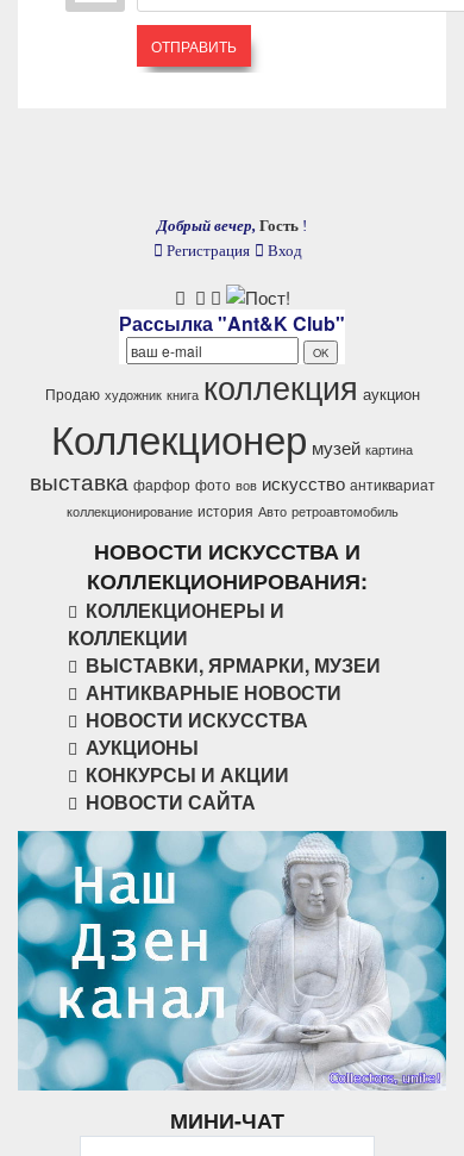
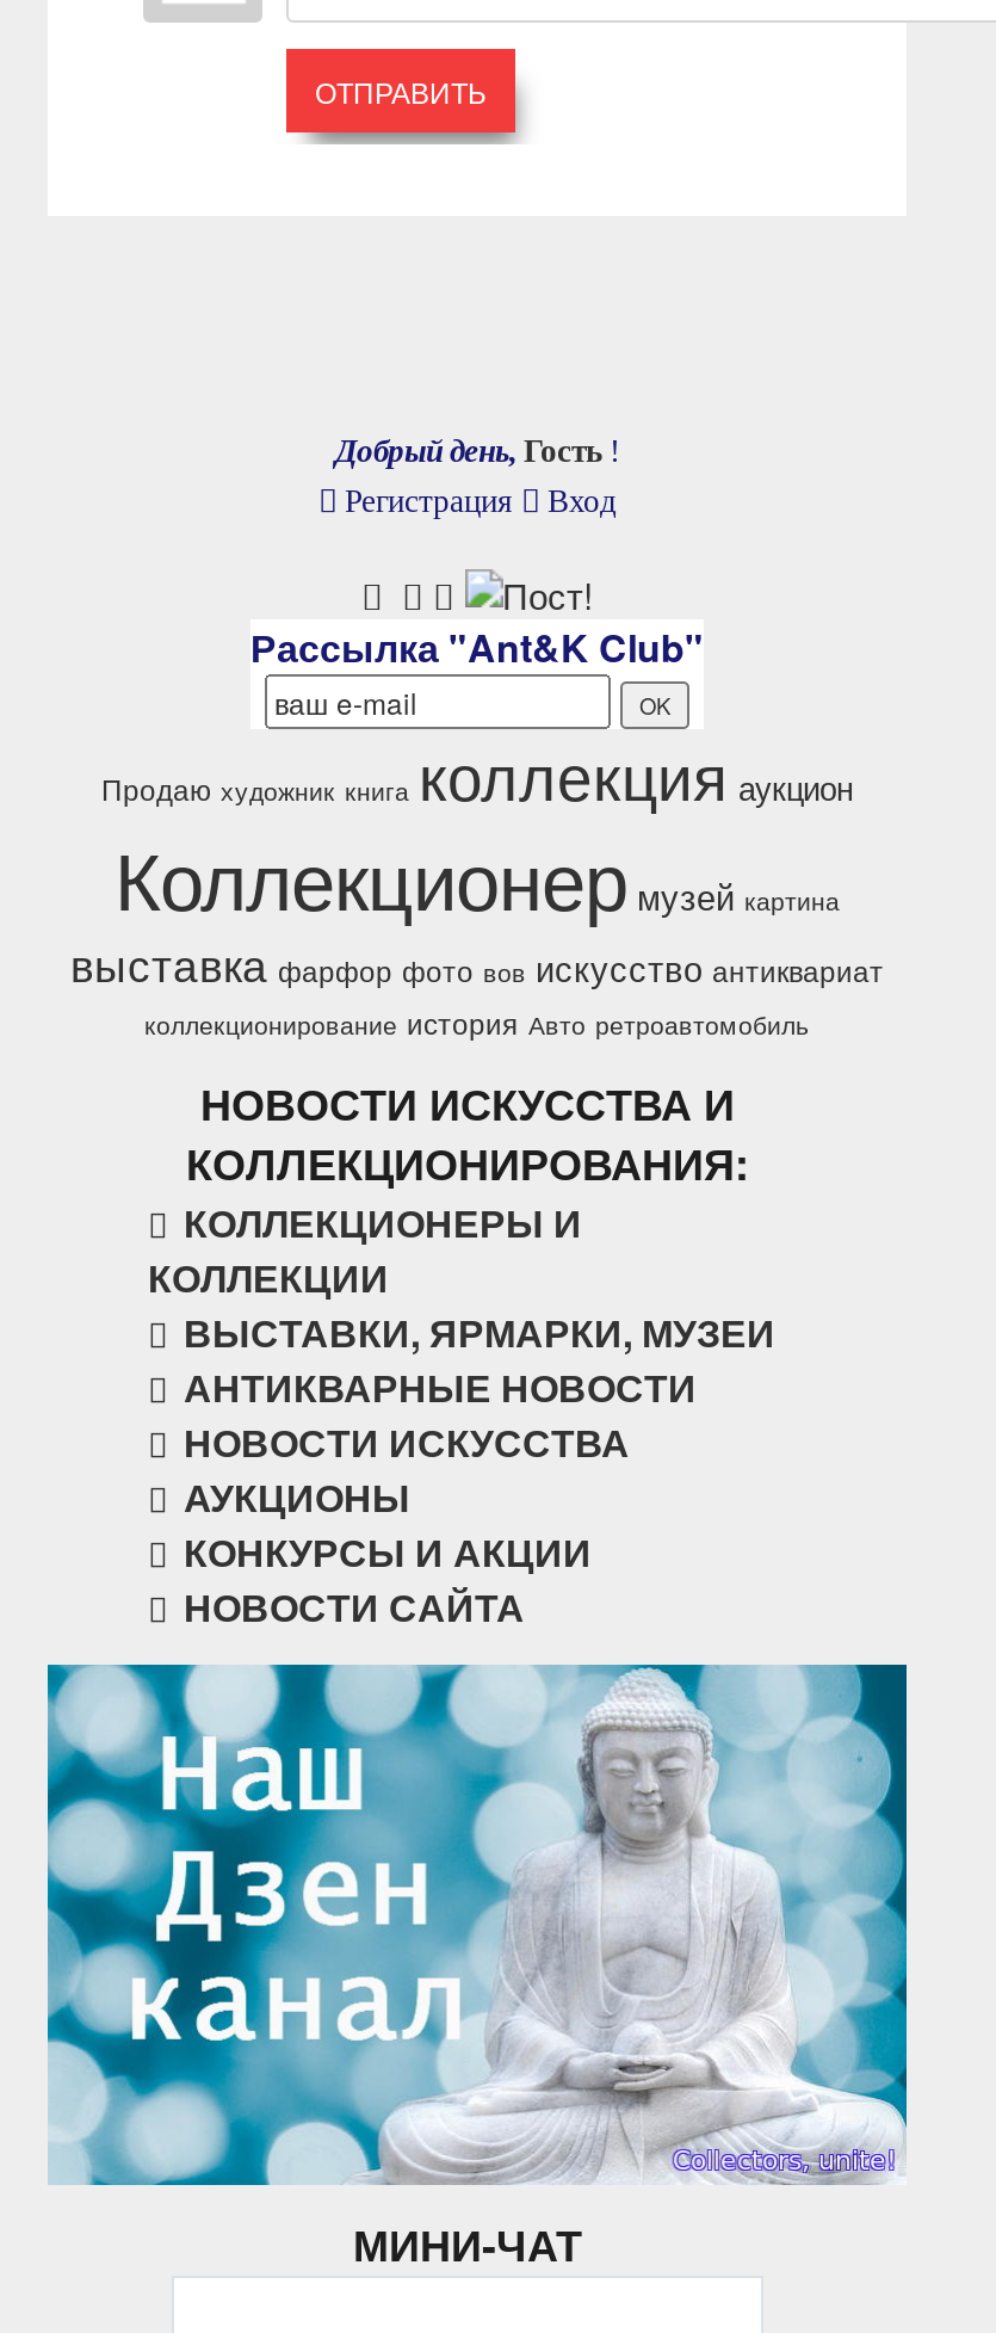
[157,217,307,235] Добрый вечер, Гость ! -> [335,433,619,469] Добрый день, Гость !

